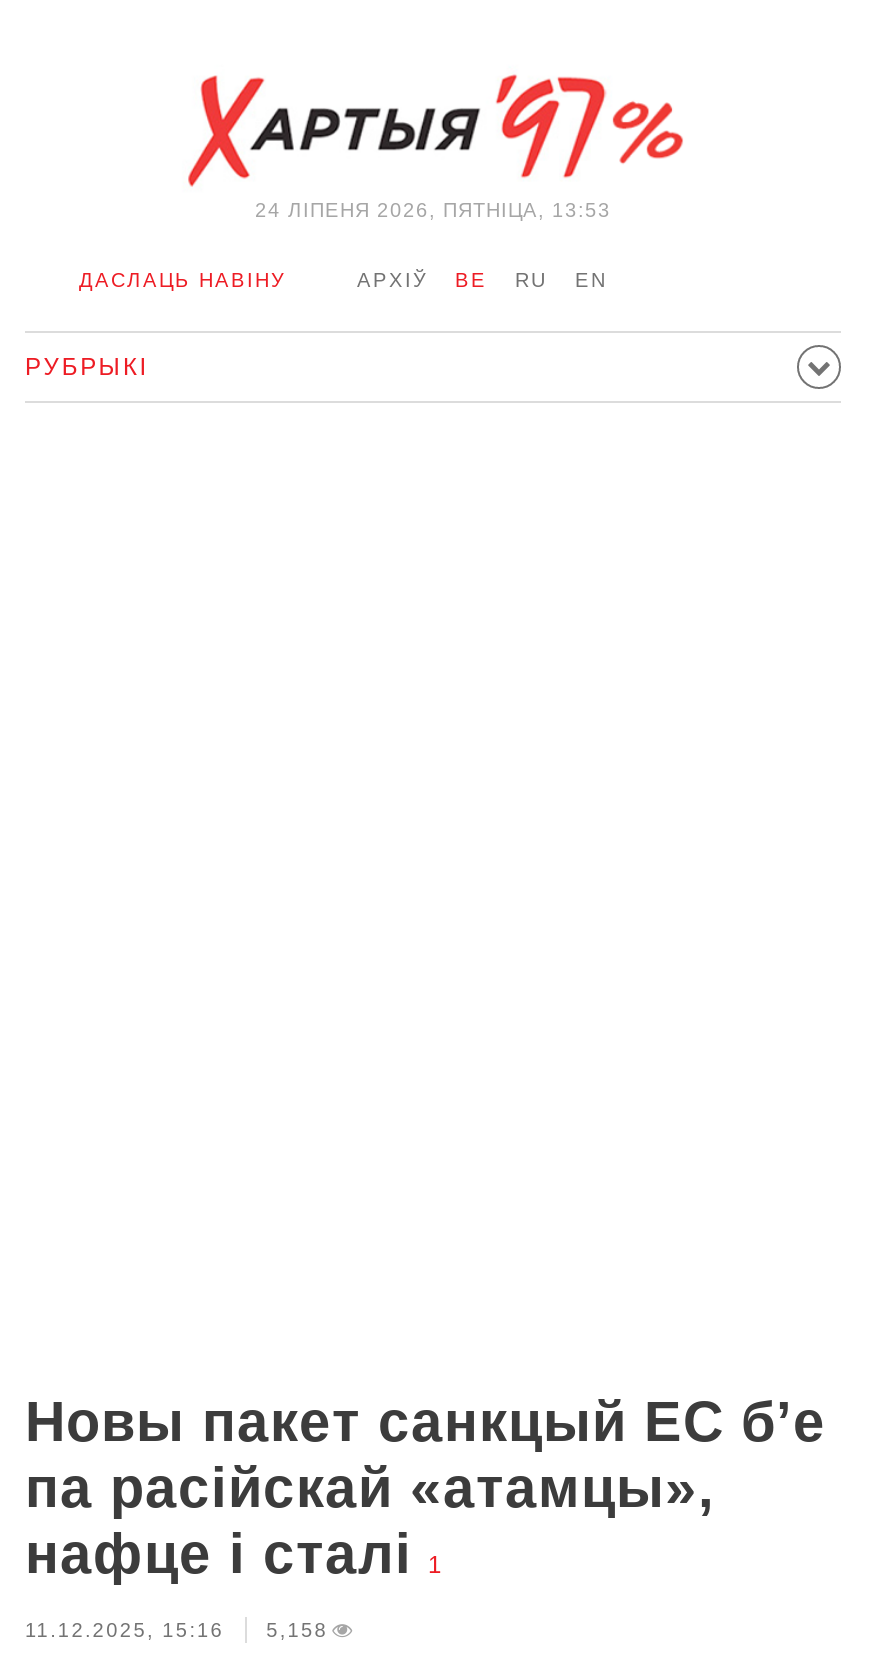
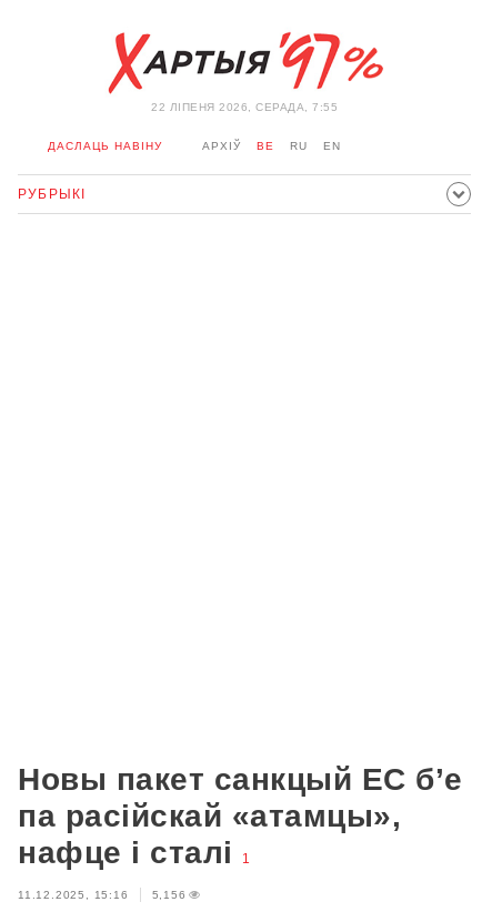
[255,199,611,221] 24 ЛIПЕНЯ 2026, ПЯТНІЦА, 13:53 -> [151,101,338,113] 22 ЛIПЕНЯ 2026, СЕРАДА, 7:55
[25,1619,328,1641] 11.12.2025, 15:16 5,158 -> [18,889,186,901] 11.12.2025, 15:16 5,156

